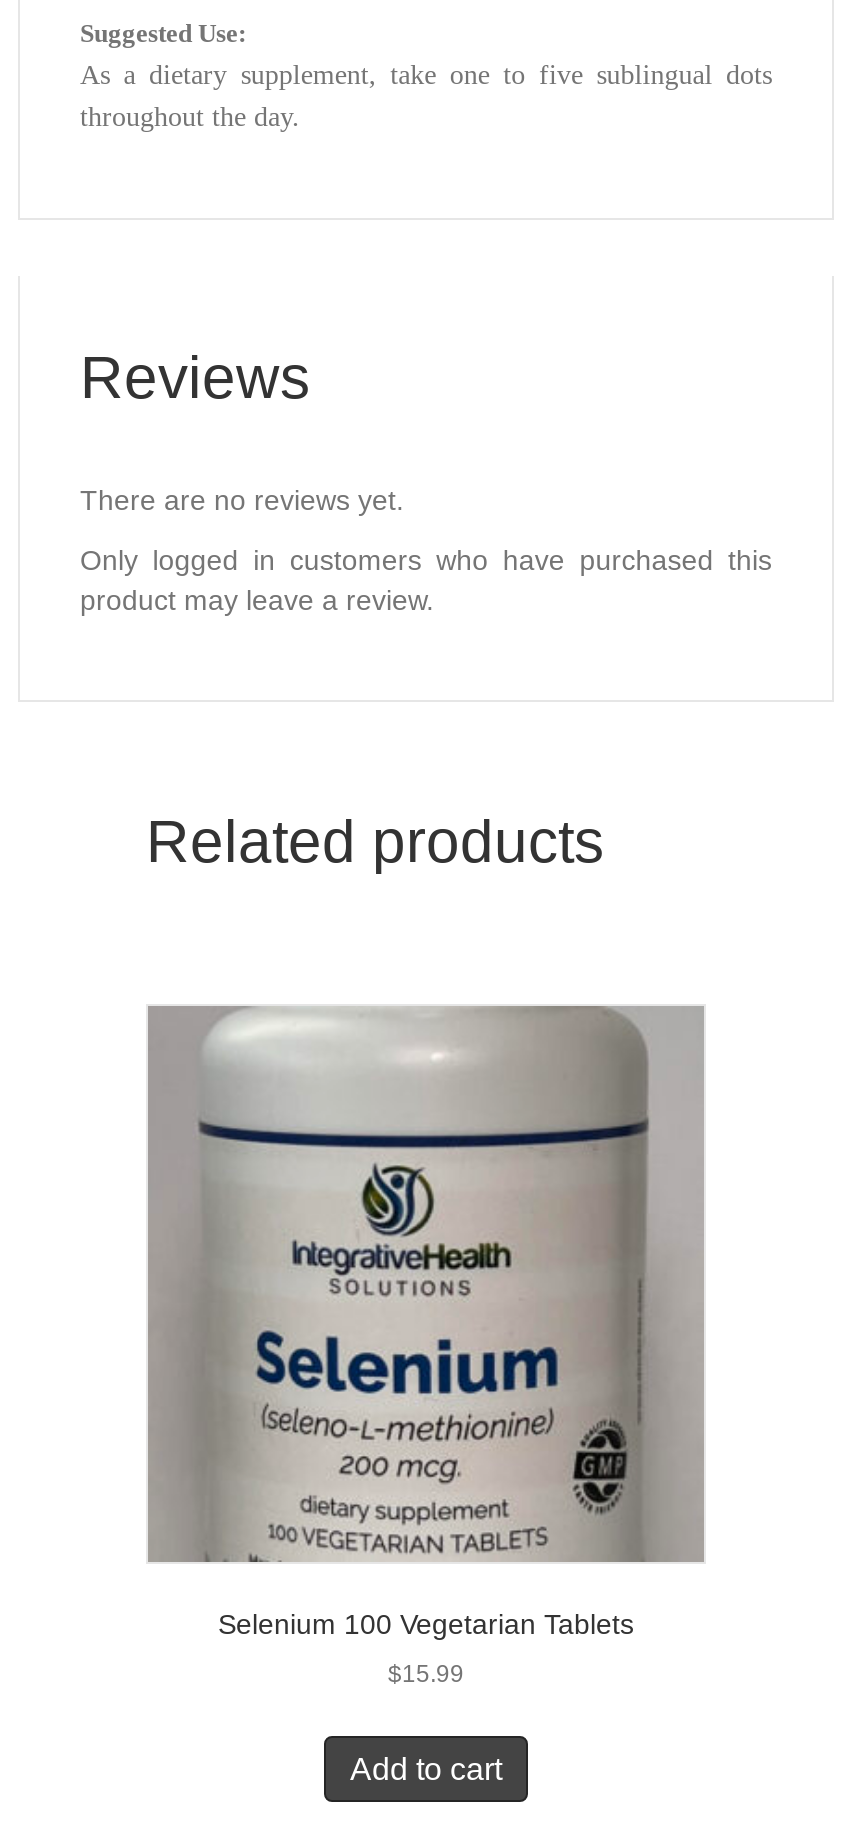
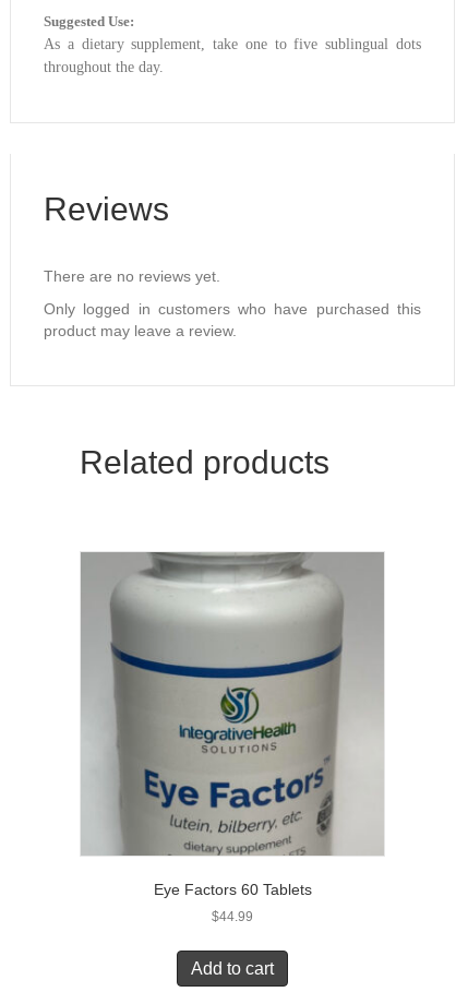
[148,1006,702,1640] [image] | Selenium 100 Vegetarian Tablets -> [82,552,382,898] [image] | Eye Factors 60 Tablets
[388,1660,464,1688] $15.99 -> [212,909,253,924] $44.99

